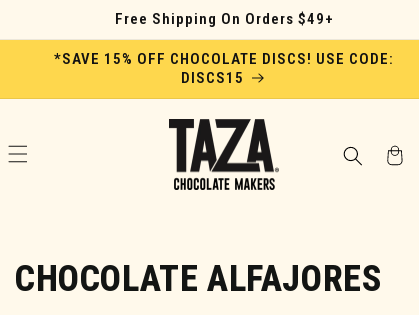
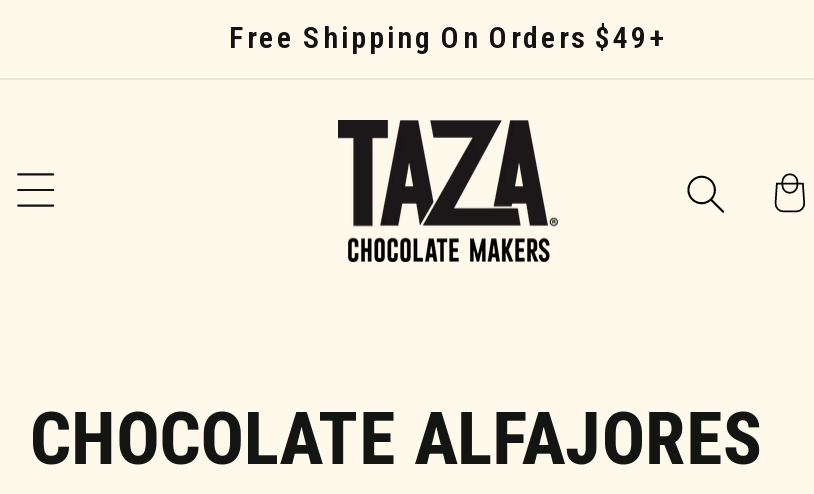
[54,50,394,87] *SAVE 15% OFF CHOCOLATE DISCS! USE CODE: | DISCS15 -> none

